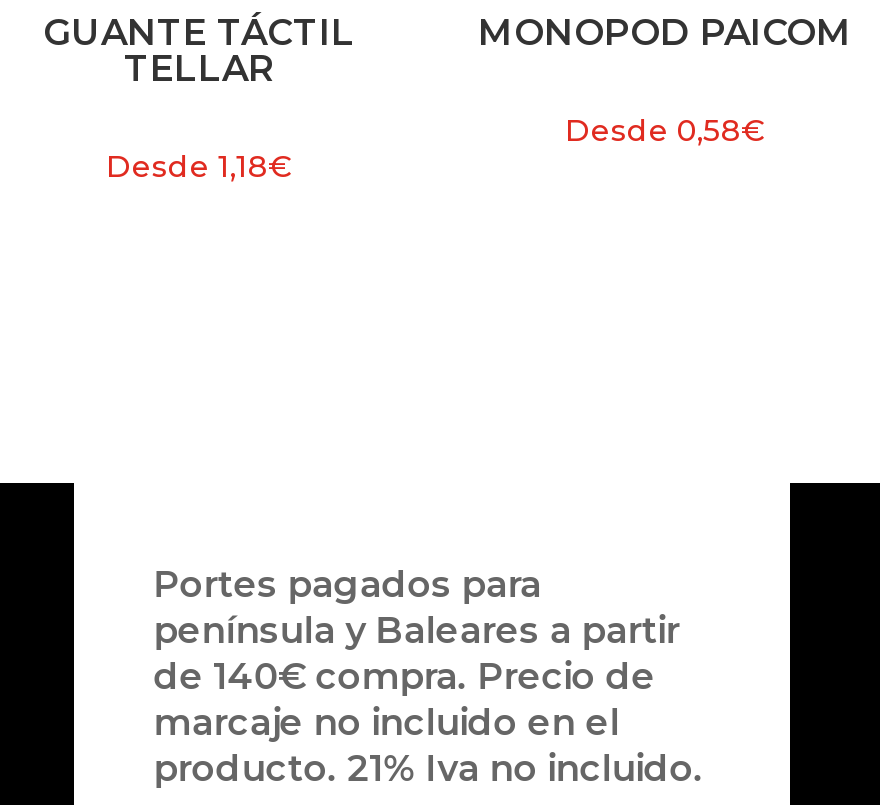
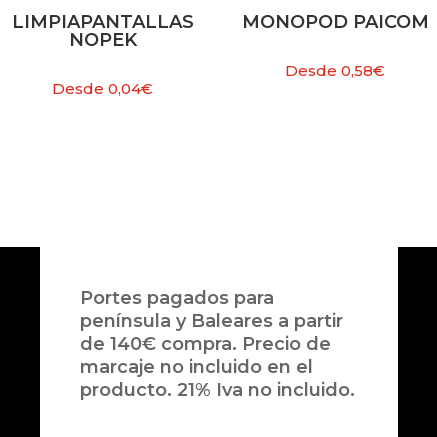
[43,10,355,90] GUANTE TÁCTIL | TELLAR -> [11,11,193,51] LIMPIAPANTALLAS | NOPEK
[106,146,292,184] Desde 1,18€ -> [52,79,153,98] Desde 0,04€

